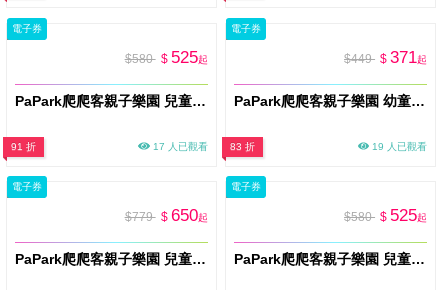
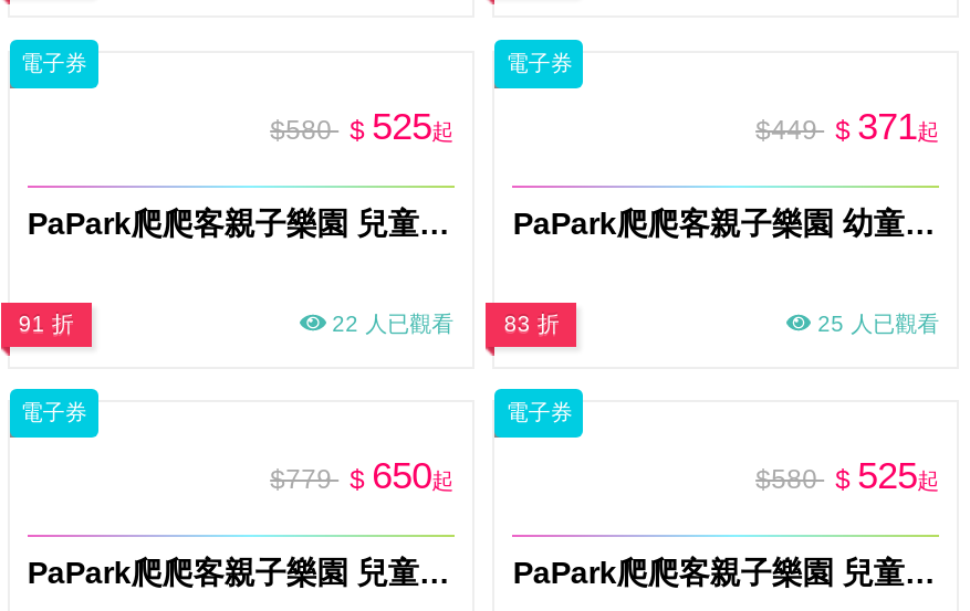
[150,141,208,152] 17 人已觀看 -> [325,311,454,335] 22 人已觀看
[369,141,427,152] 19 人已觀看 -> [811,311,939,335] 25 人已觀看

